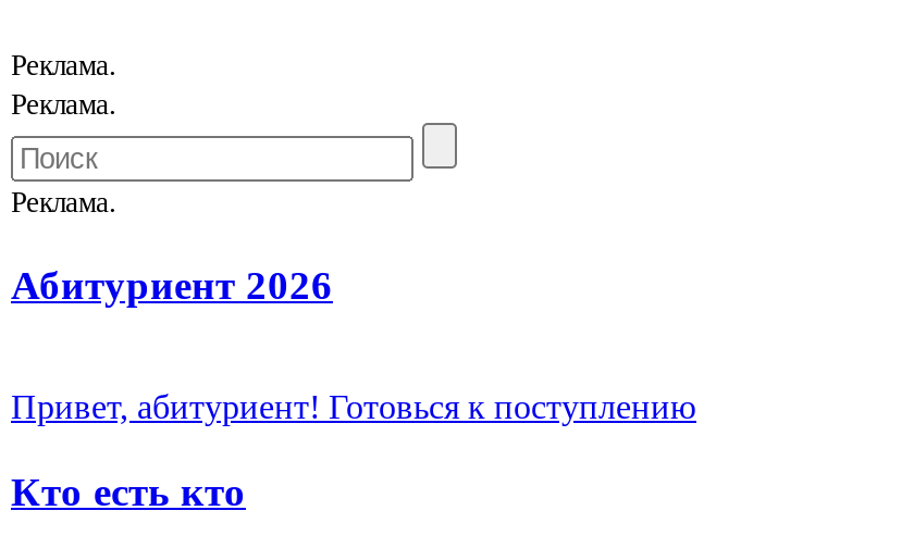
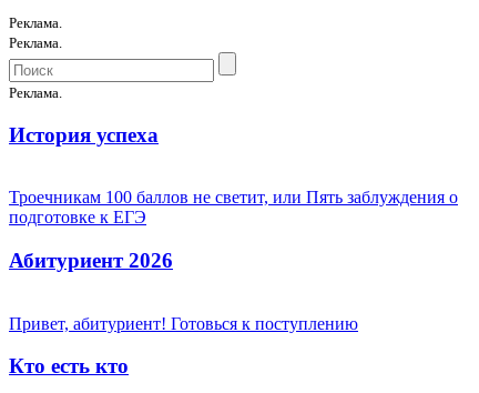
none -> [9,123,458,227] История успеха | Троечникам 100 баллов не светит, или Пять заблуждения о | подготовке к ЕГЭ

